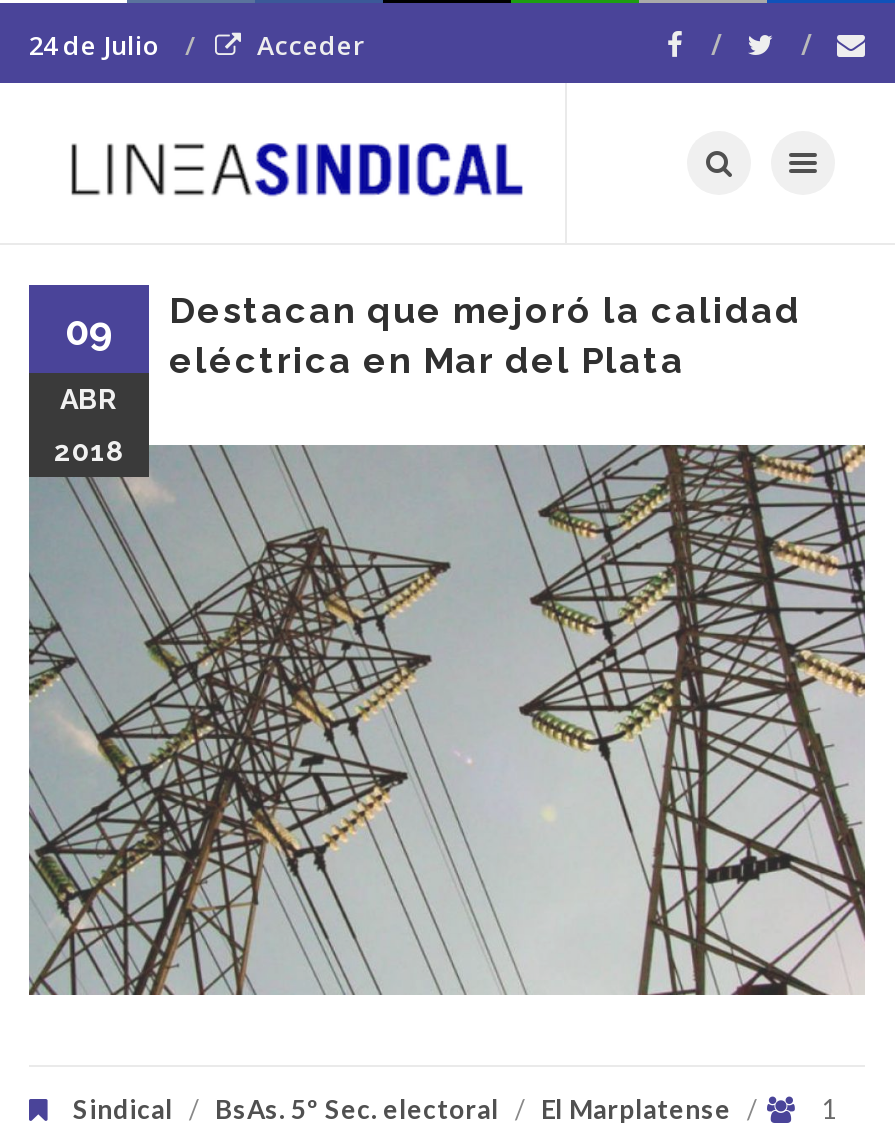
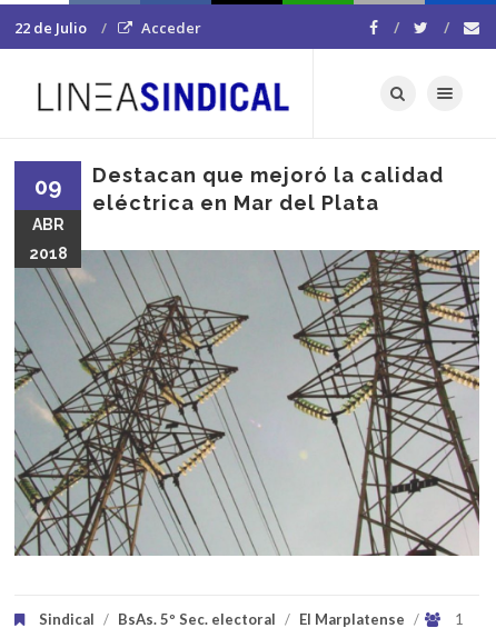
[29,27,165,63] 24 de Julio -> [14,18,90,38] 22 de Julio

